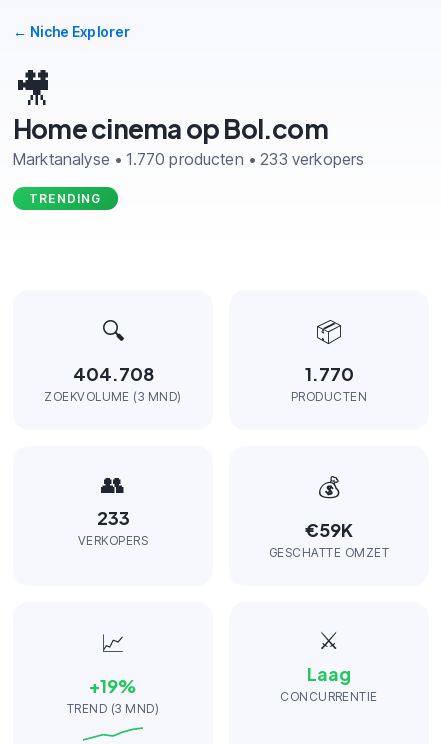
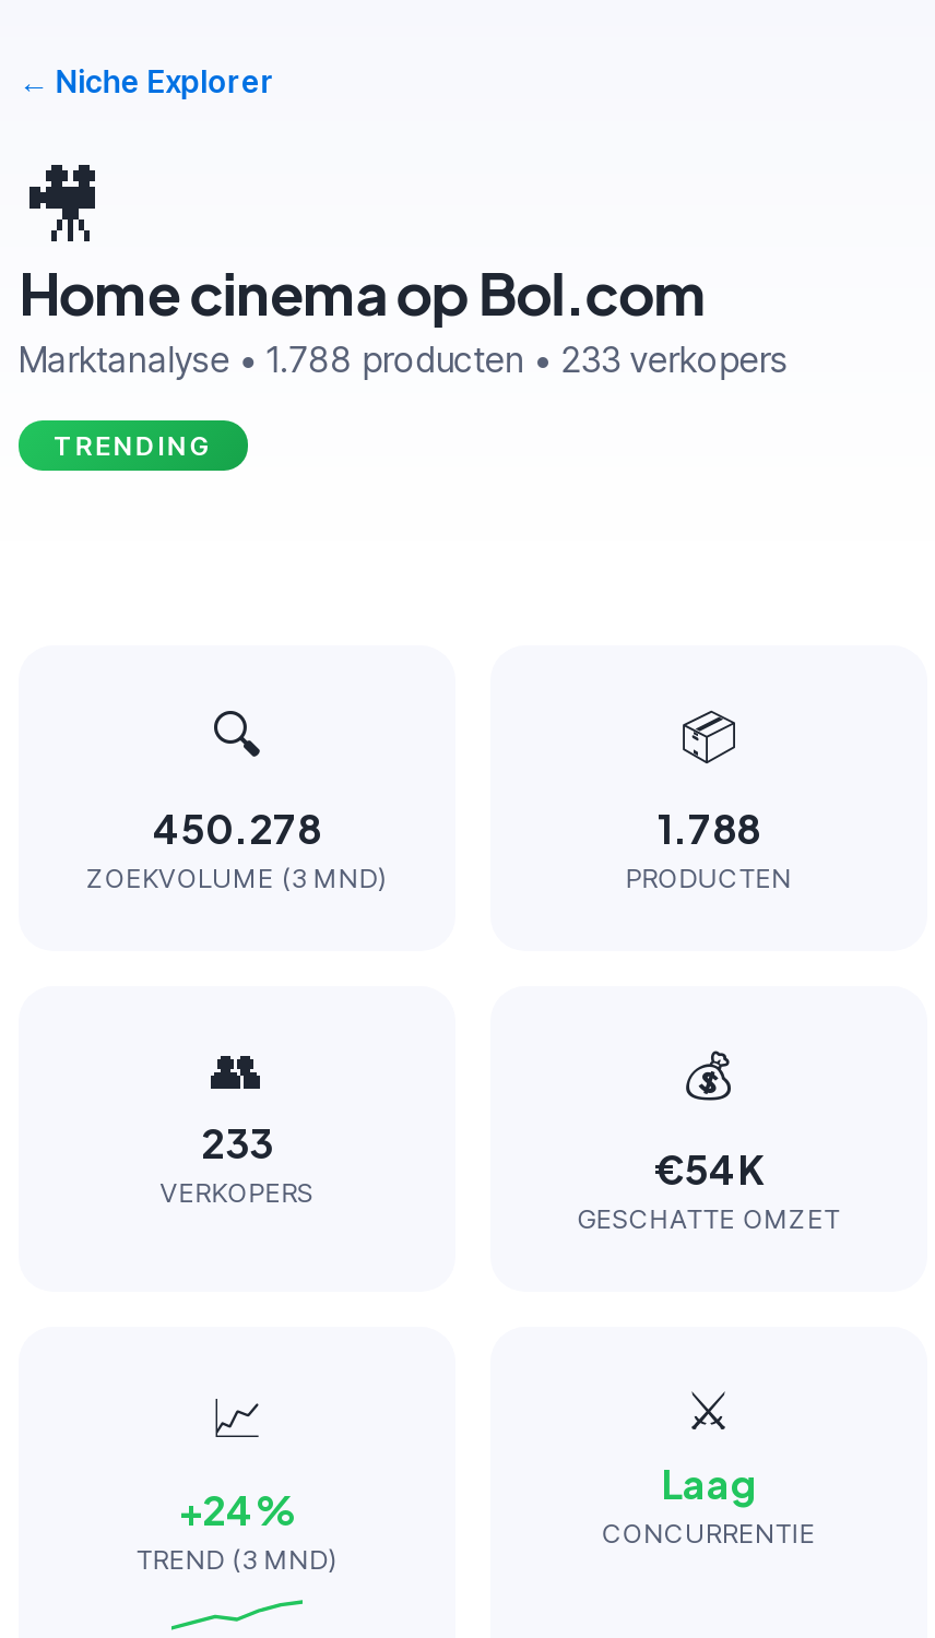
[13,149,364,169] Marktanalyse • 1.770 producten • 233 verkopers -> [19,337,788,381] Marktanalyse • 1.788 producten • 233 verkopers
[72,362,153,385] 404.708 -> [153,803,321,853] 450.278
[304,362,353,385] 1.770 -> [658,803,760,853] 1.788
[305,518,353,541] €59K -> [654,1143,764,1194] €54K
[89,674,137,697] +19% -> [178,1484,296,1534] +24%

